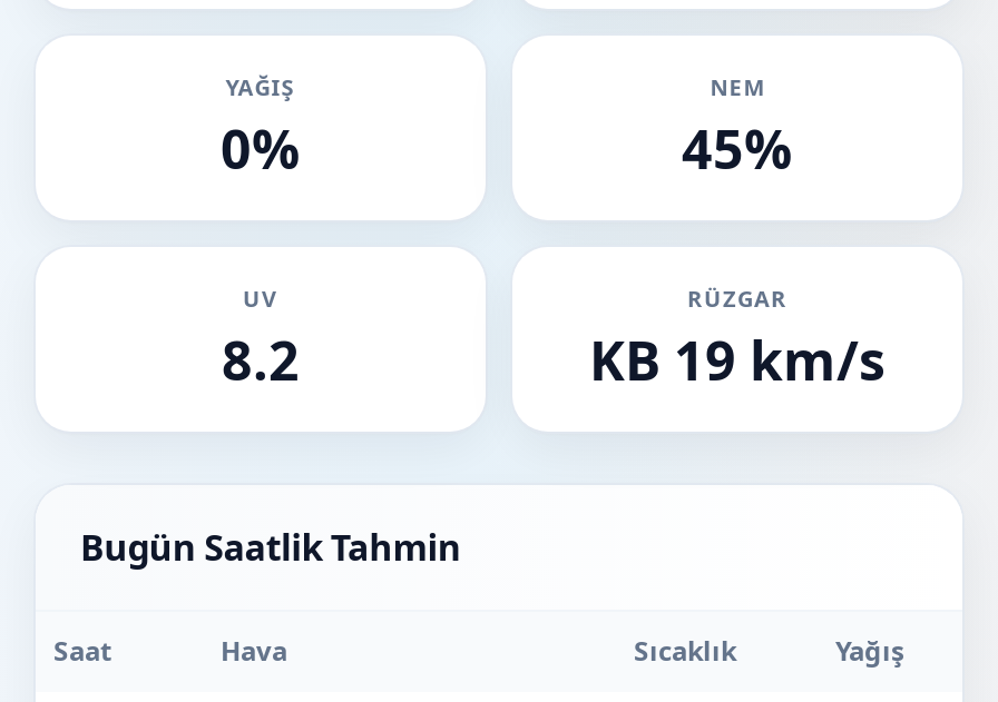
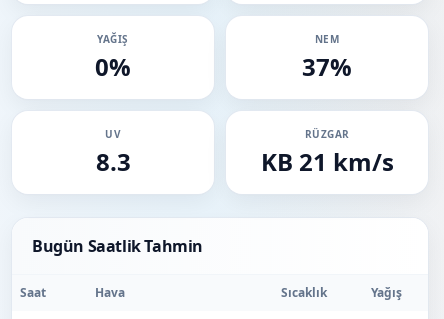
[682,111,793,185] 45% -> [302,50,352,83] 37%
[222,323,300,396] 8.2 -> [95,145,130,178] 8.3
[589,323,886,396] KB 19 km/s -> [260,145,393,178] KB 21 km/s

